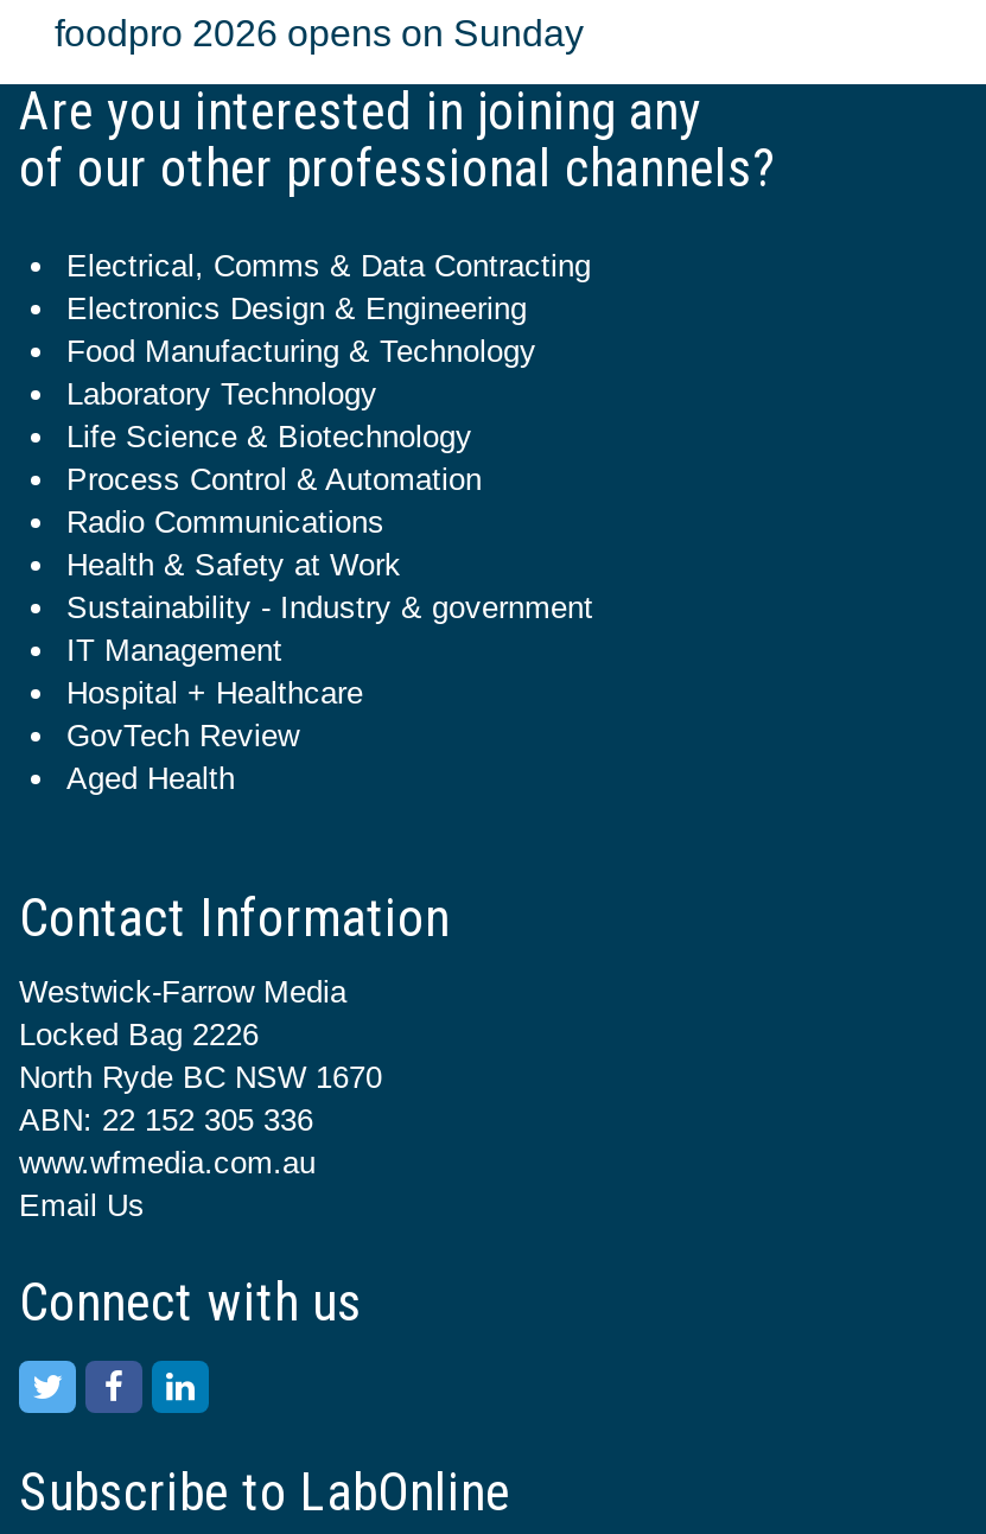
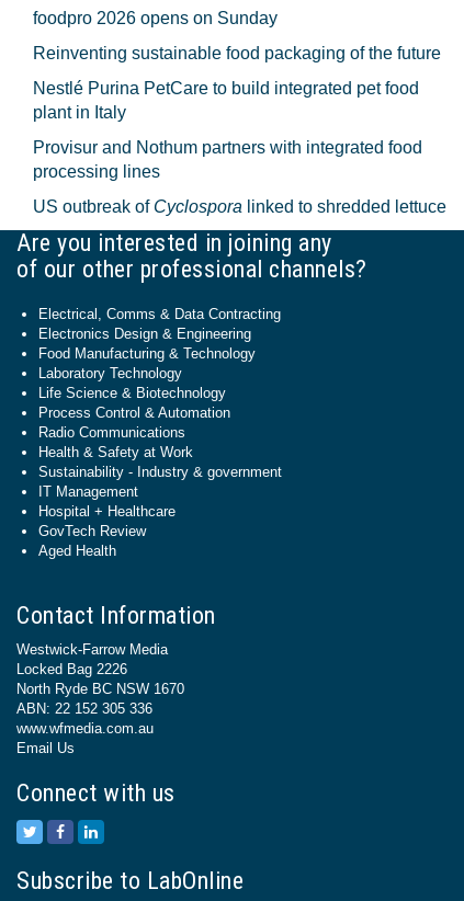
none -> [33,44,446,216] Reinventing sustainable food packaging of the future | Nestlé Purina PetCare to build integrated pet food | plant in Italy | Provisur and Nothum partners with integrated food | processing lines | US outbreak of Cyclospora linked to shredded lettuce

